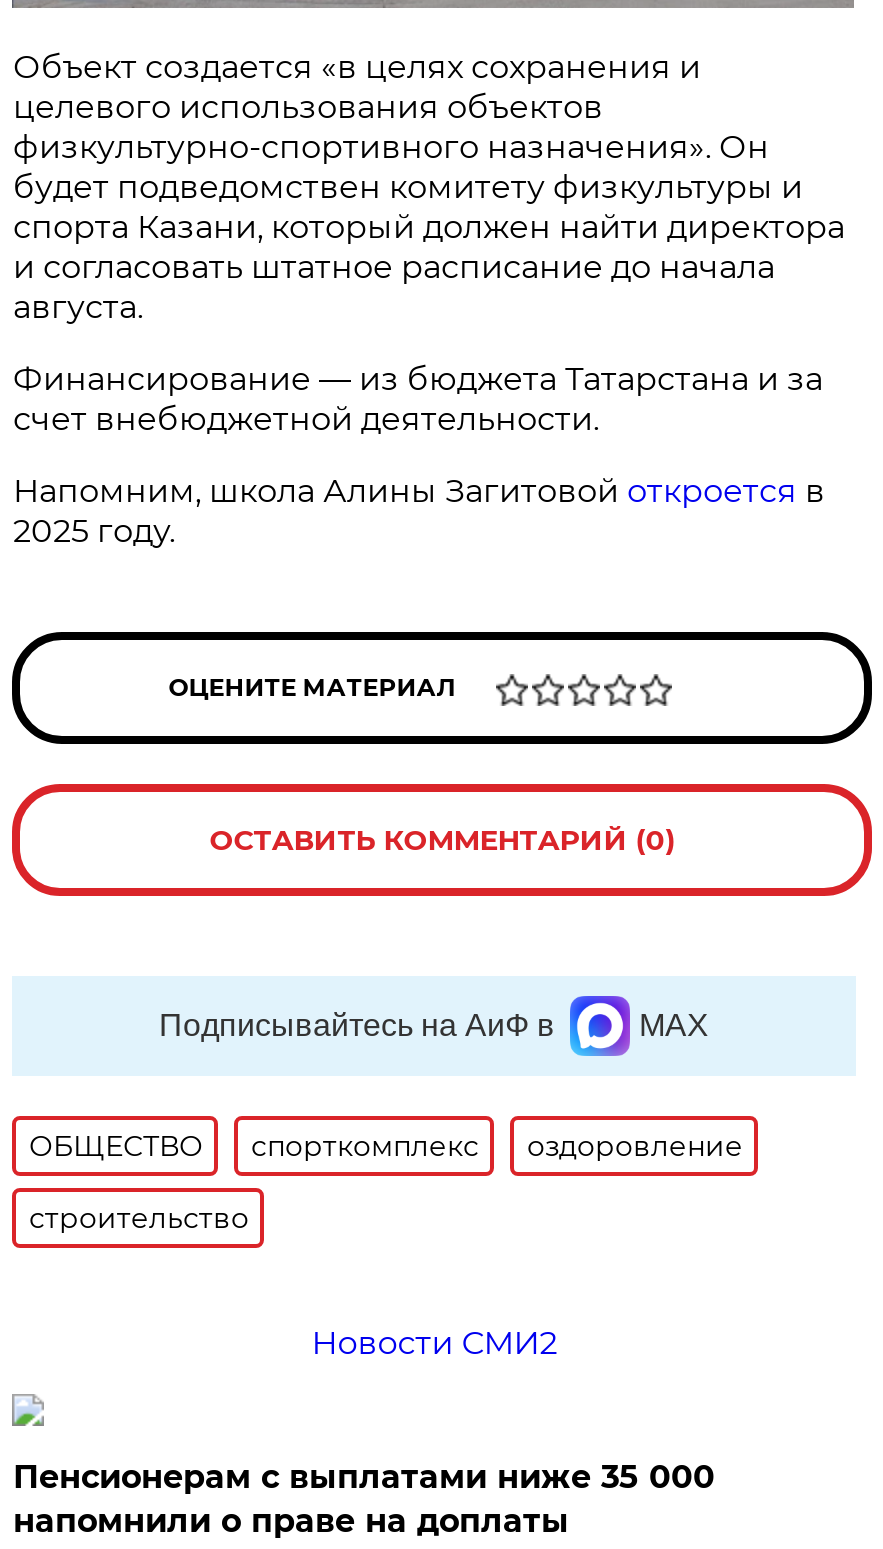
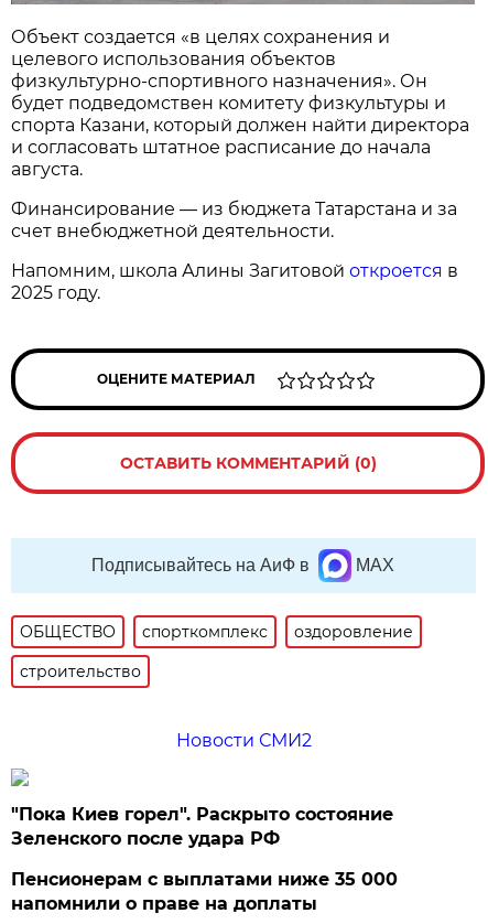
none -> [11,804,394,849] "Пока Киев горел". Раскрыто состояние | Зеленского после удара РФ

